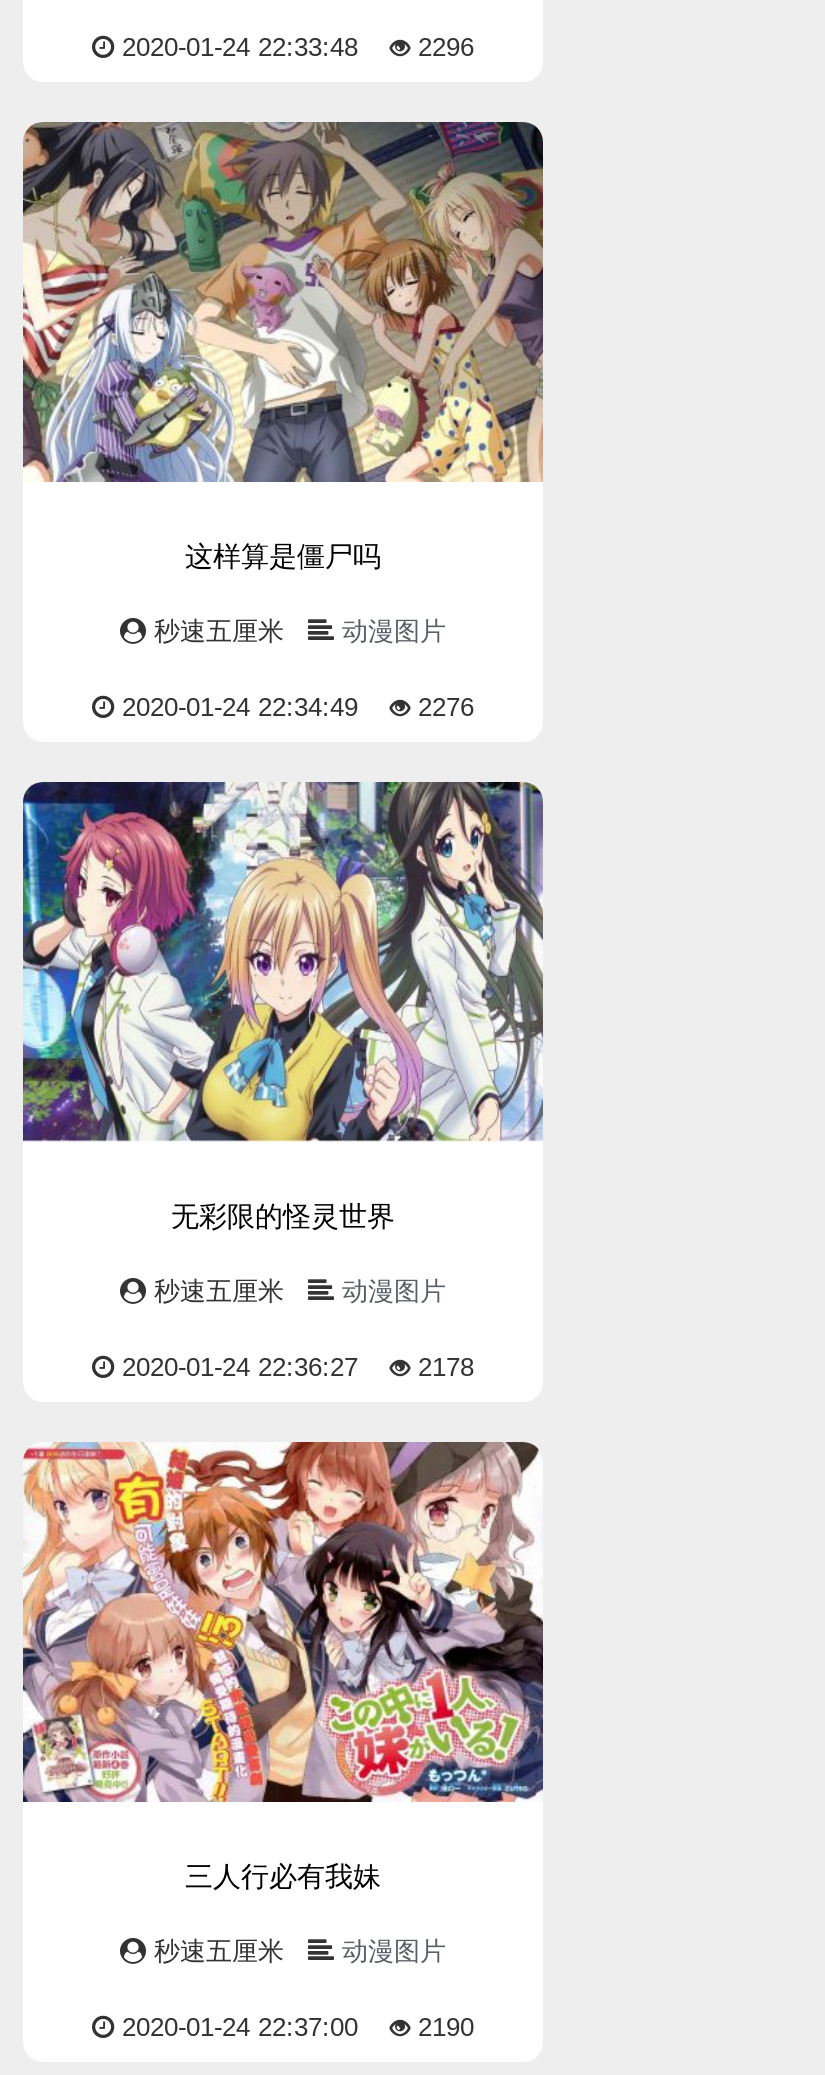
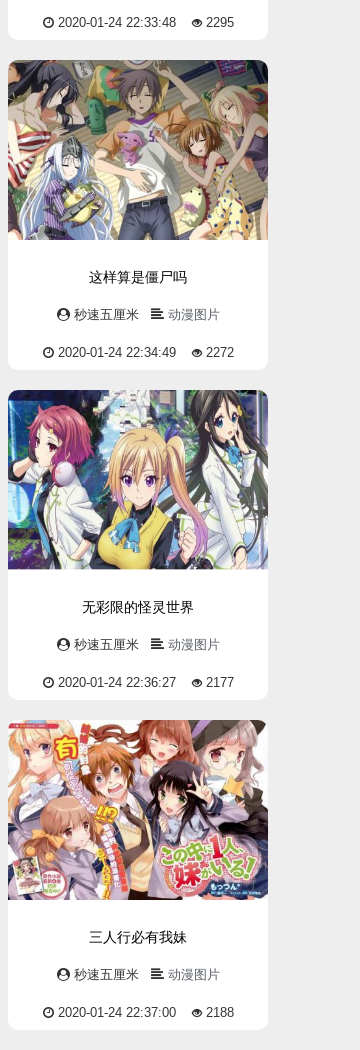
[114,32,474,62] 2020-01-24 22:33:48 2296 -> [53,15,233,30] 2020-01-24 22:33:48 2295
[114,692,474,722] 2020-01-24 22:34:49 2276 -> [53,345,233,360] 2020-01-24 22:34:49 2272
[114,1352,474,1382] 2020-01-24 22:36:27 2178 -> [53,675,233,690] 2020-01-24 22:36:27 2177
[114,2012,474,2042] 2020-01-24 22:37:00 2190 -> [53,1005,233,1020] 2020-01-24 22:37:00 2188

